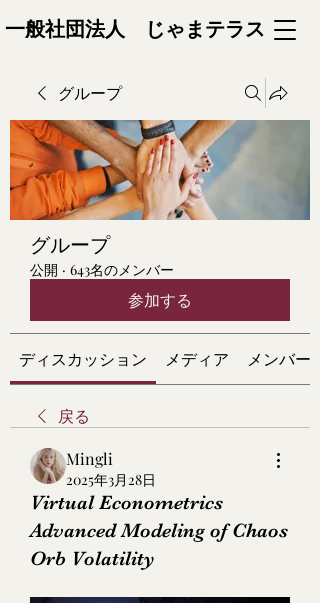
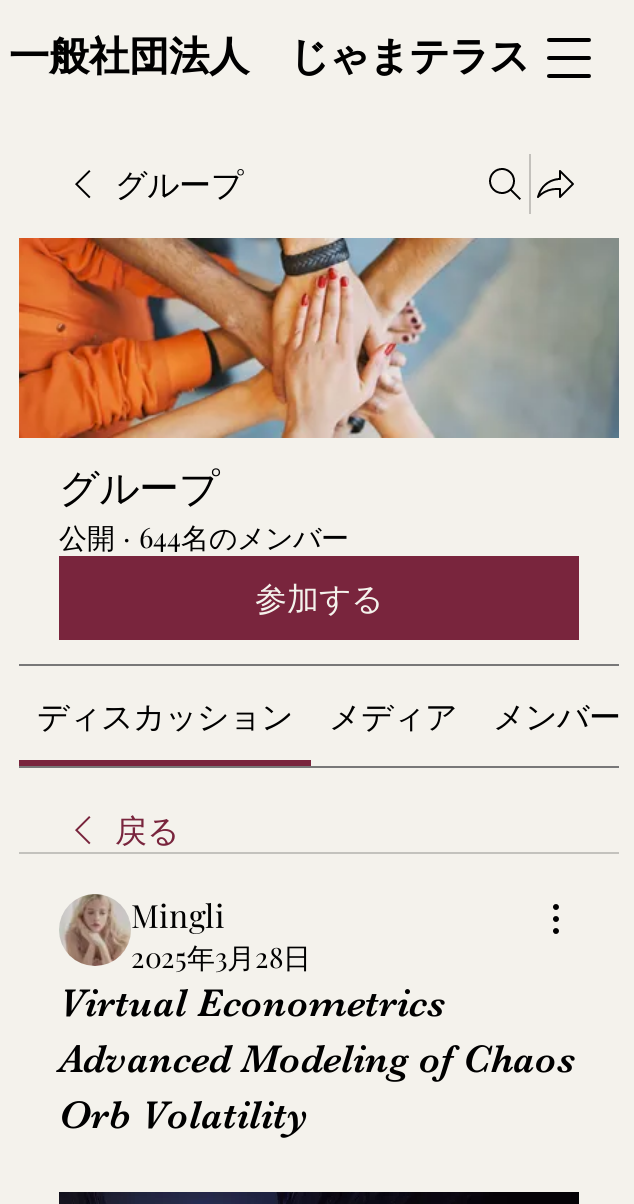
[30,260,174,279] 公開 · 643名のメンバー -> [59,518,349,556] 公開 · 644名のメンバー

